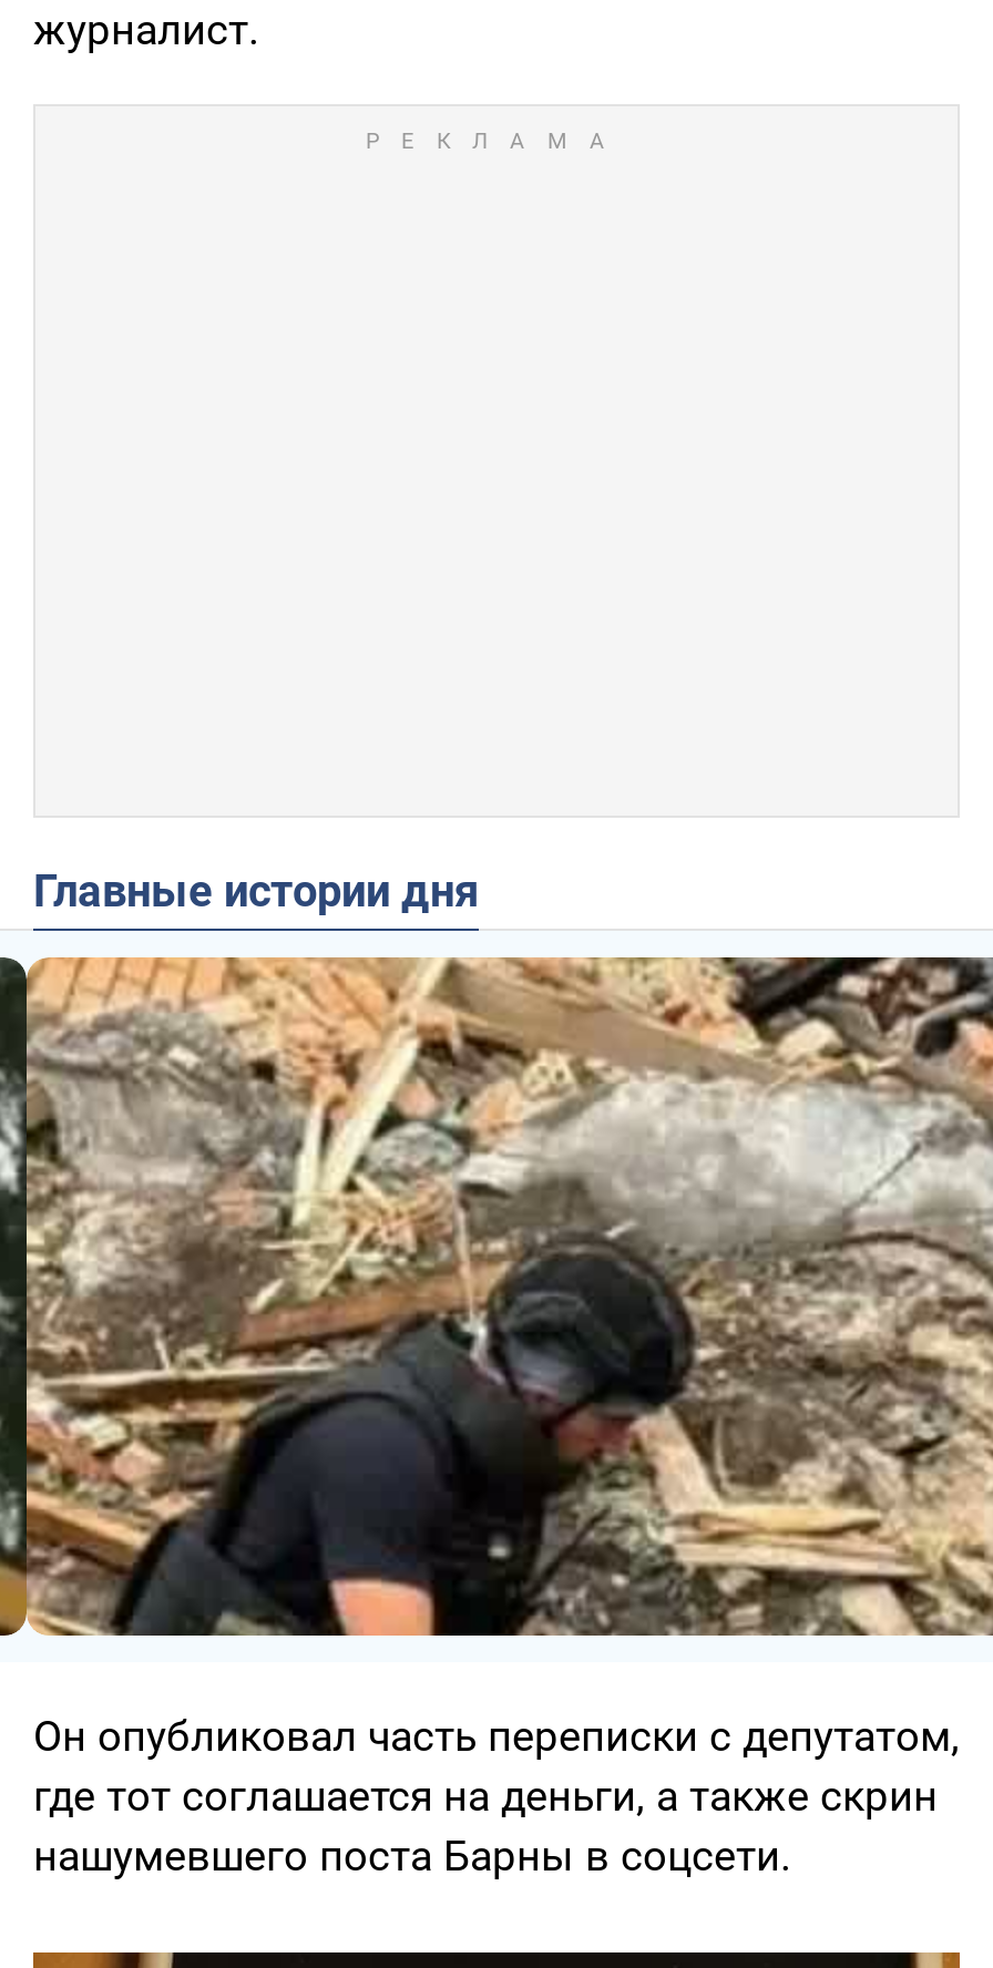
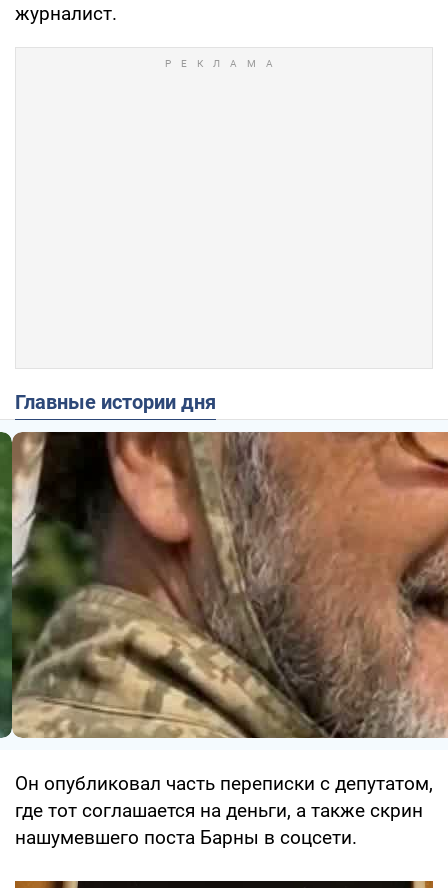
[7,955,986,1638] [image] -> [3,431,445,739] [image]

